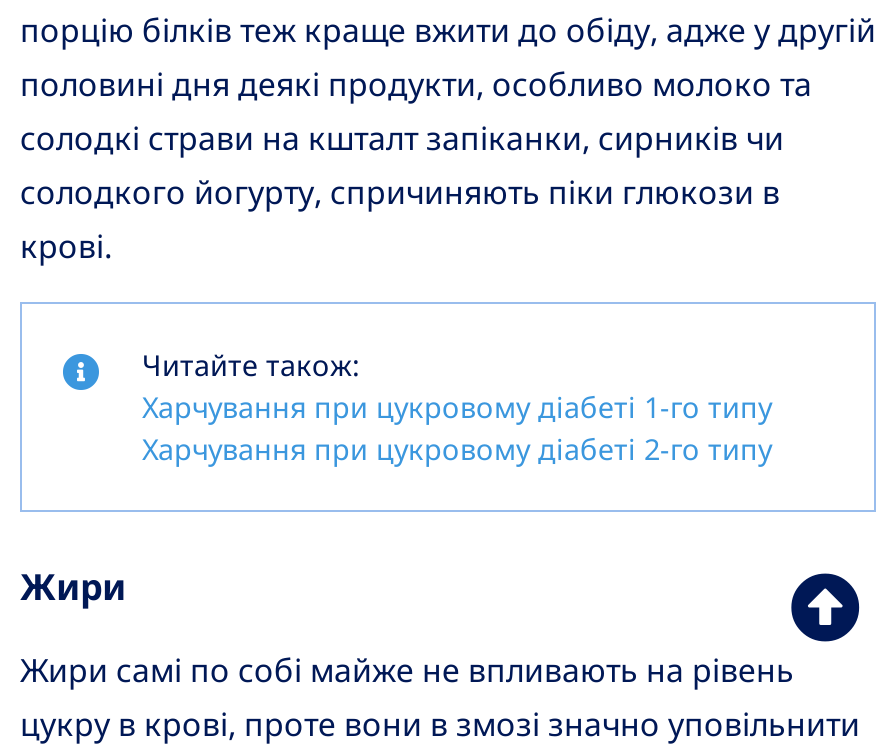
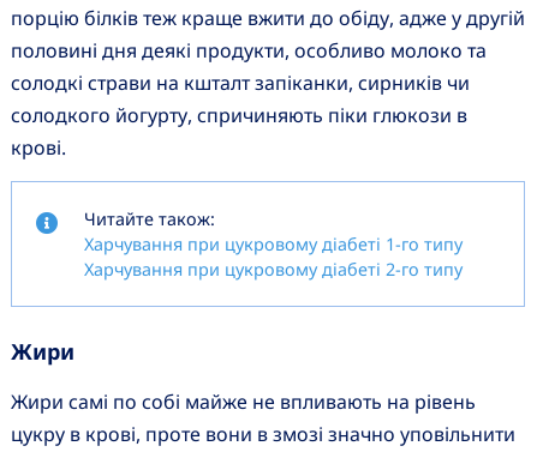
[788,570,862,644] [image] -> none

